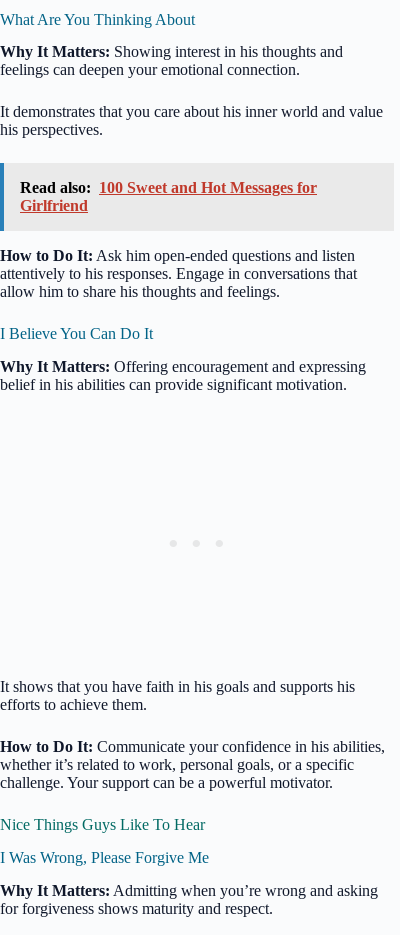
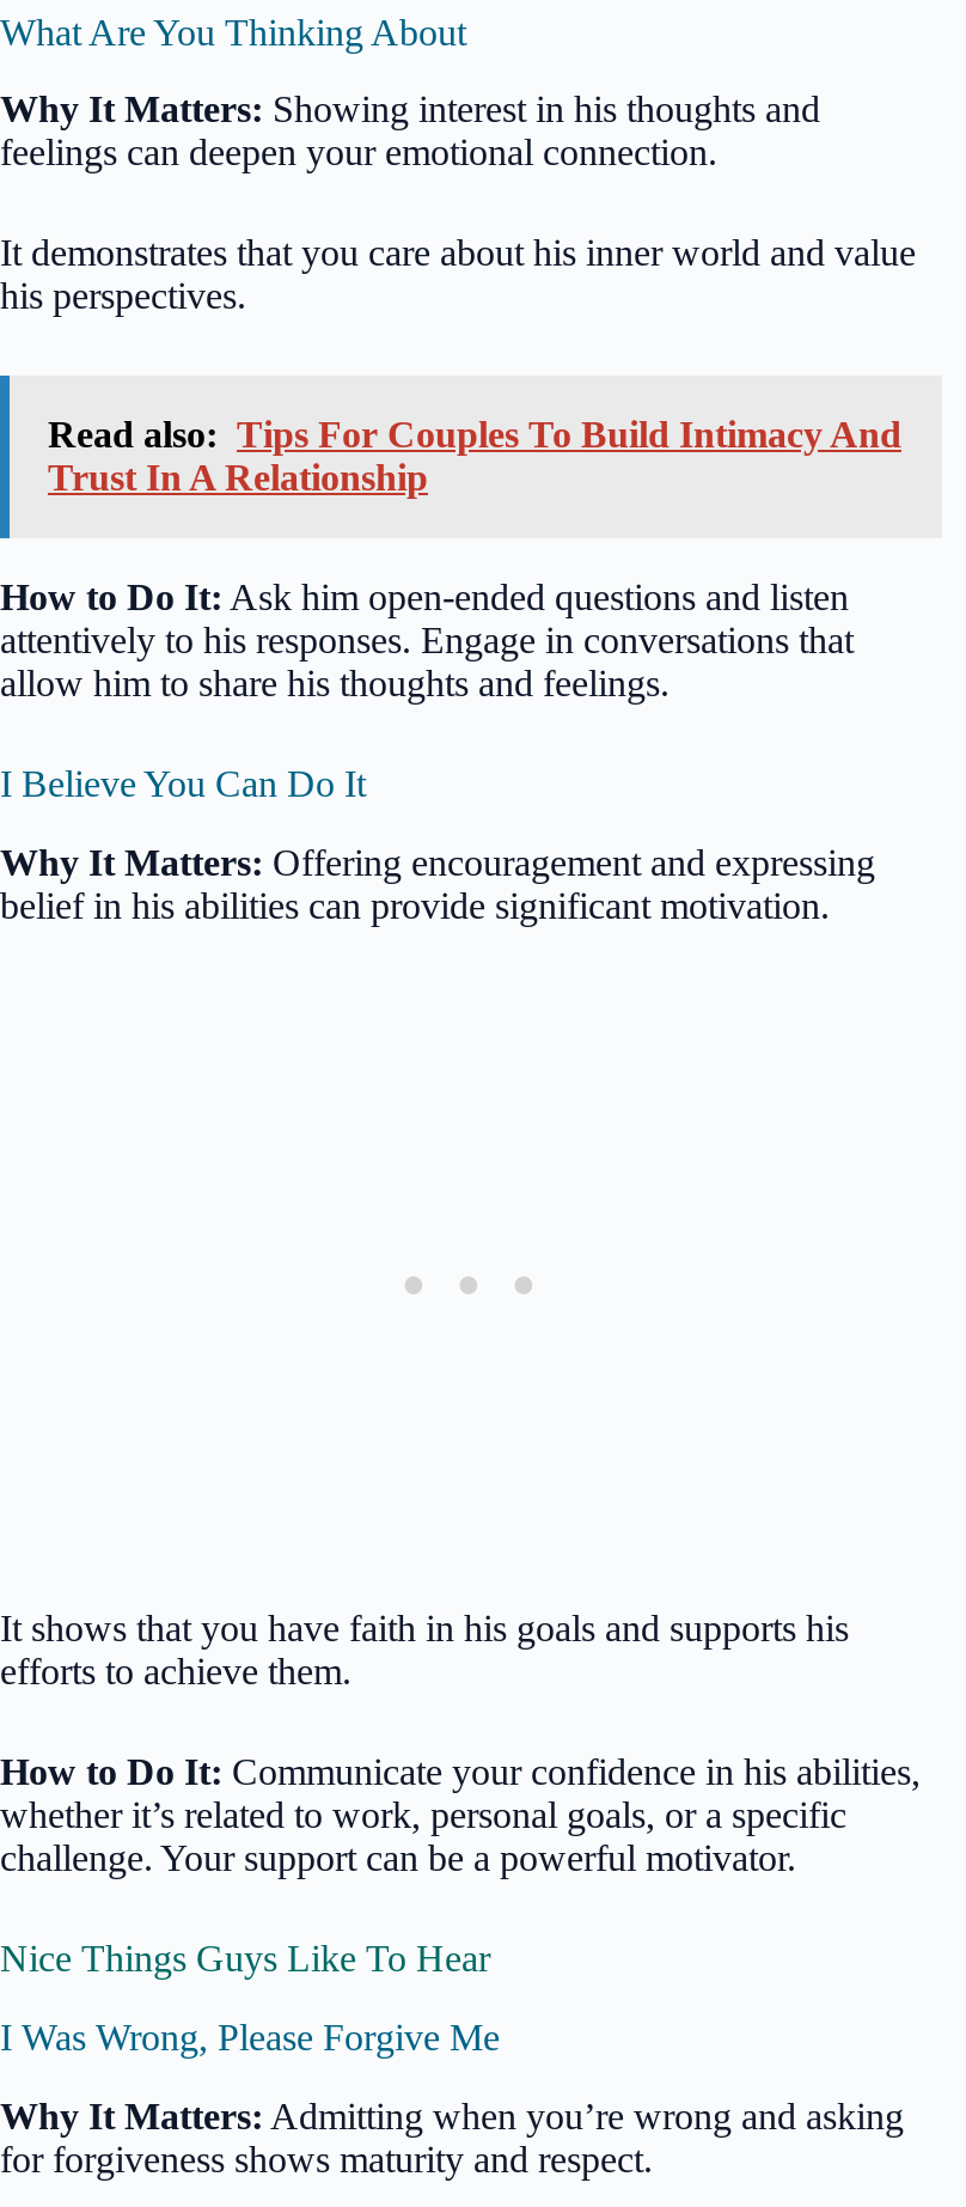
[20,179,317,214] Read also: 100 Sweet and Hot Messages for | Girlfriend -> [48,415,901,499] Read also: Tips For Couples To Build Intimacy And | Trust In A Relationship

